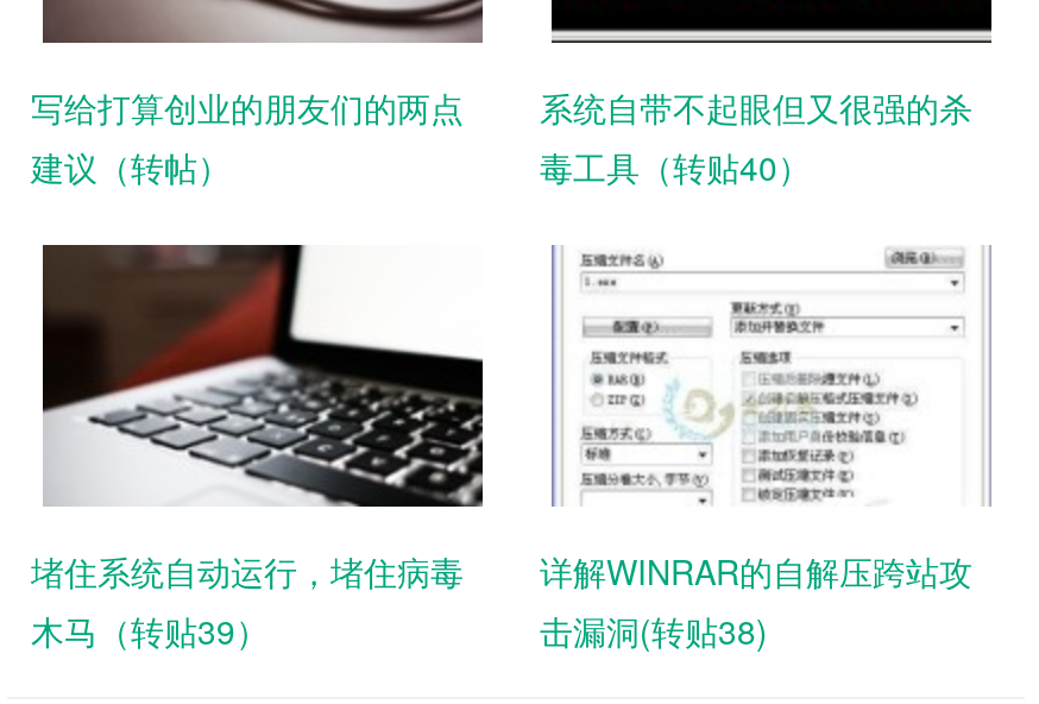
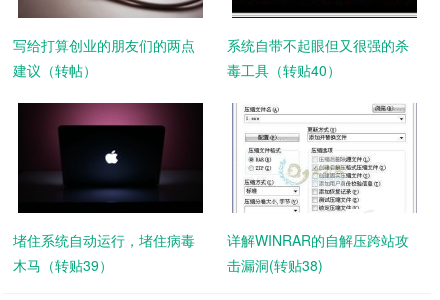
[43,243,483,509] [image] -> [17,102,204,214] [image]

